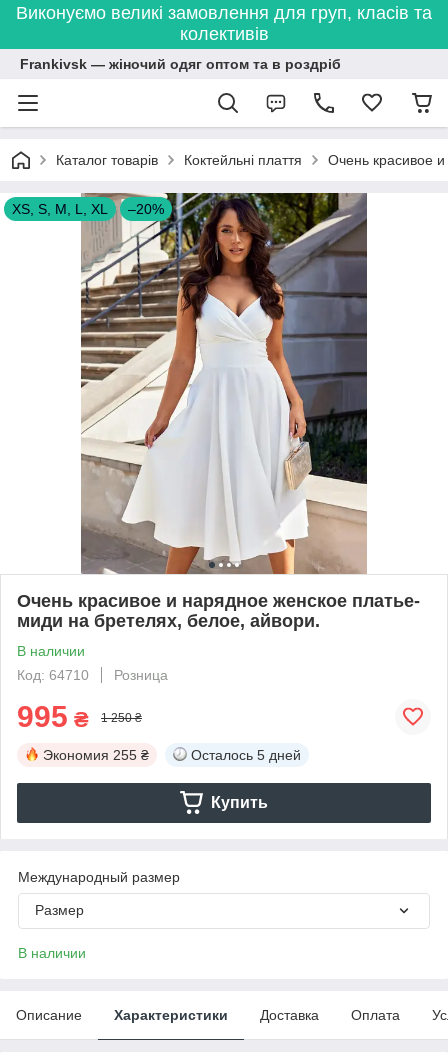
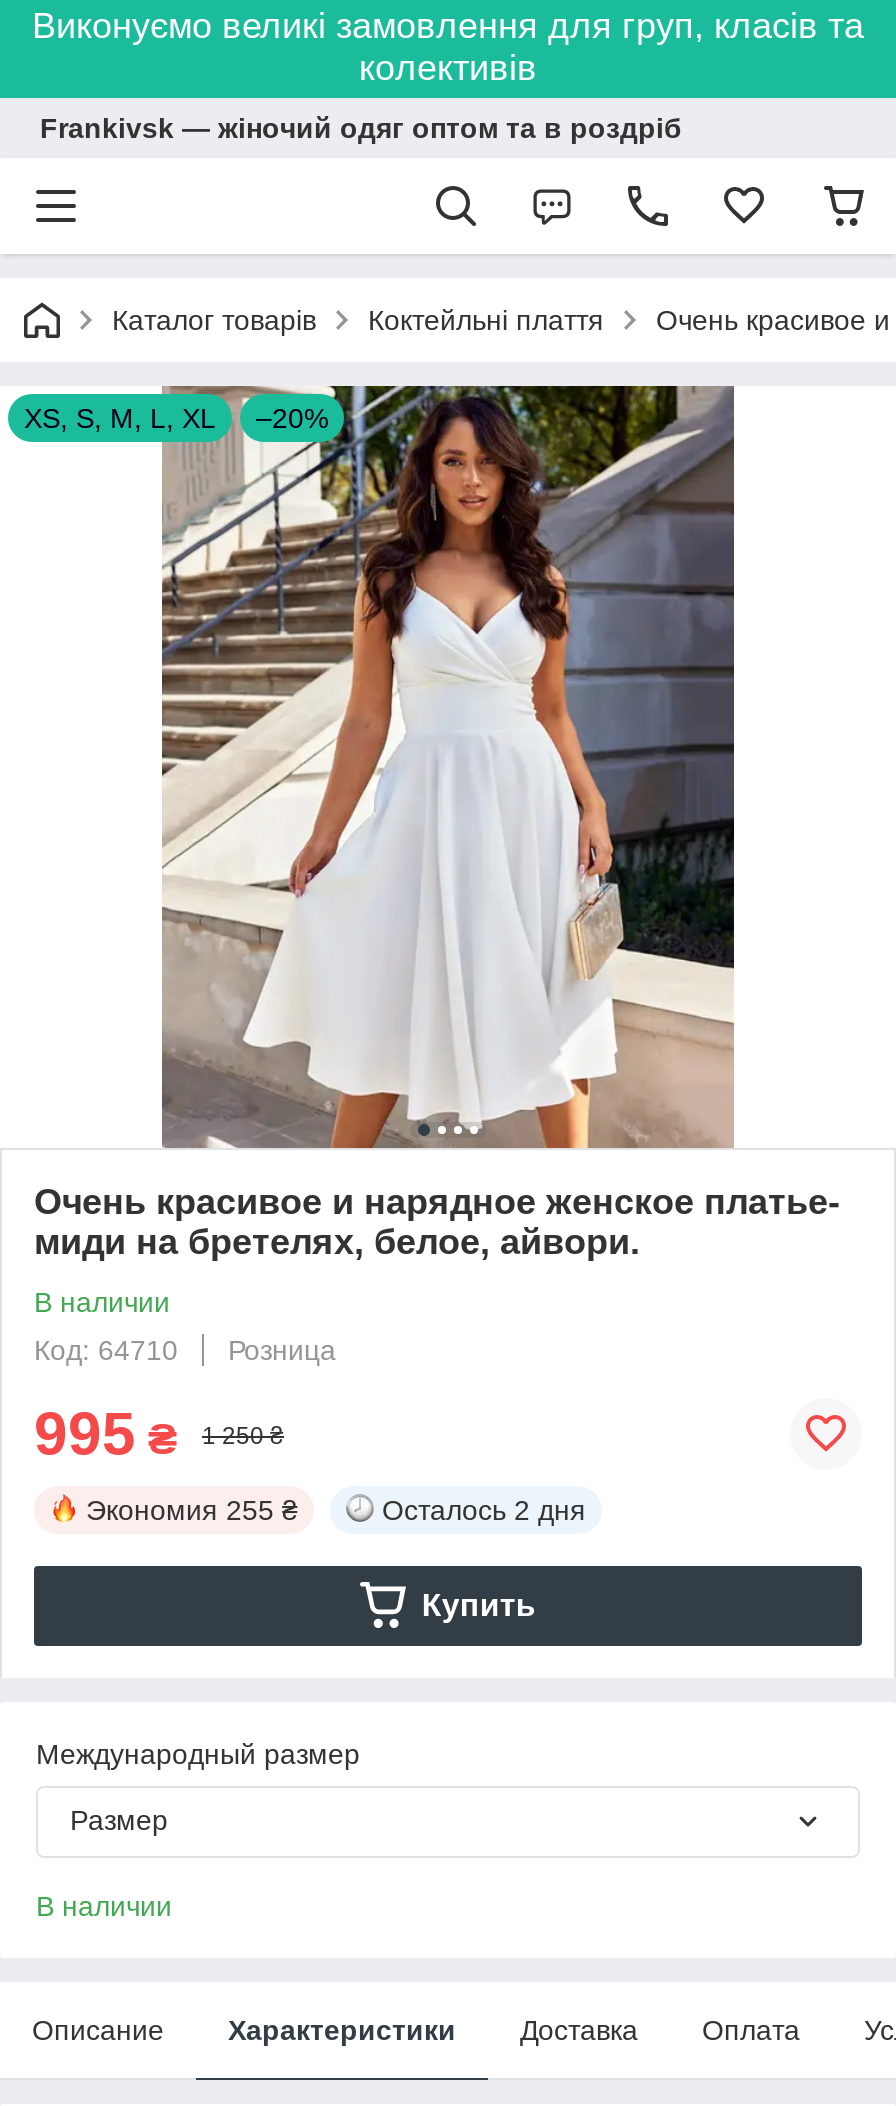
[191,747,301,763] Осталось 5 дней -> [382,1494,586,1526] Осталось 2 дня

